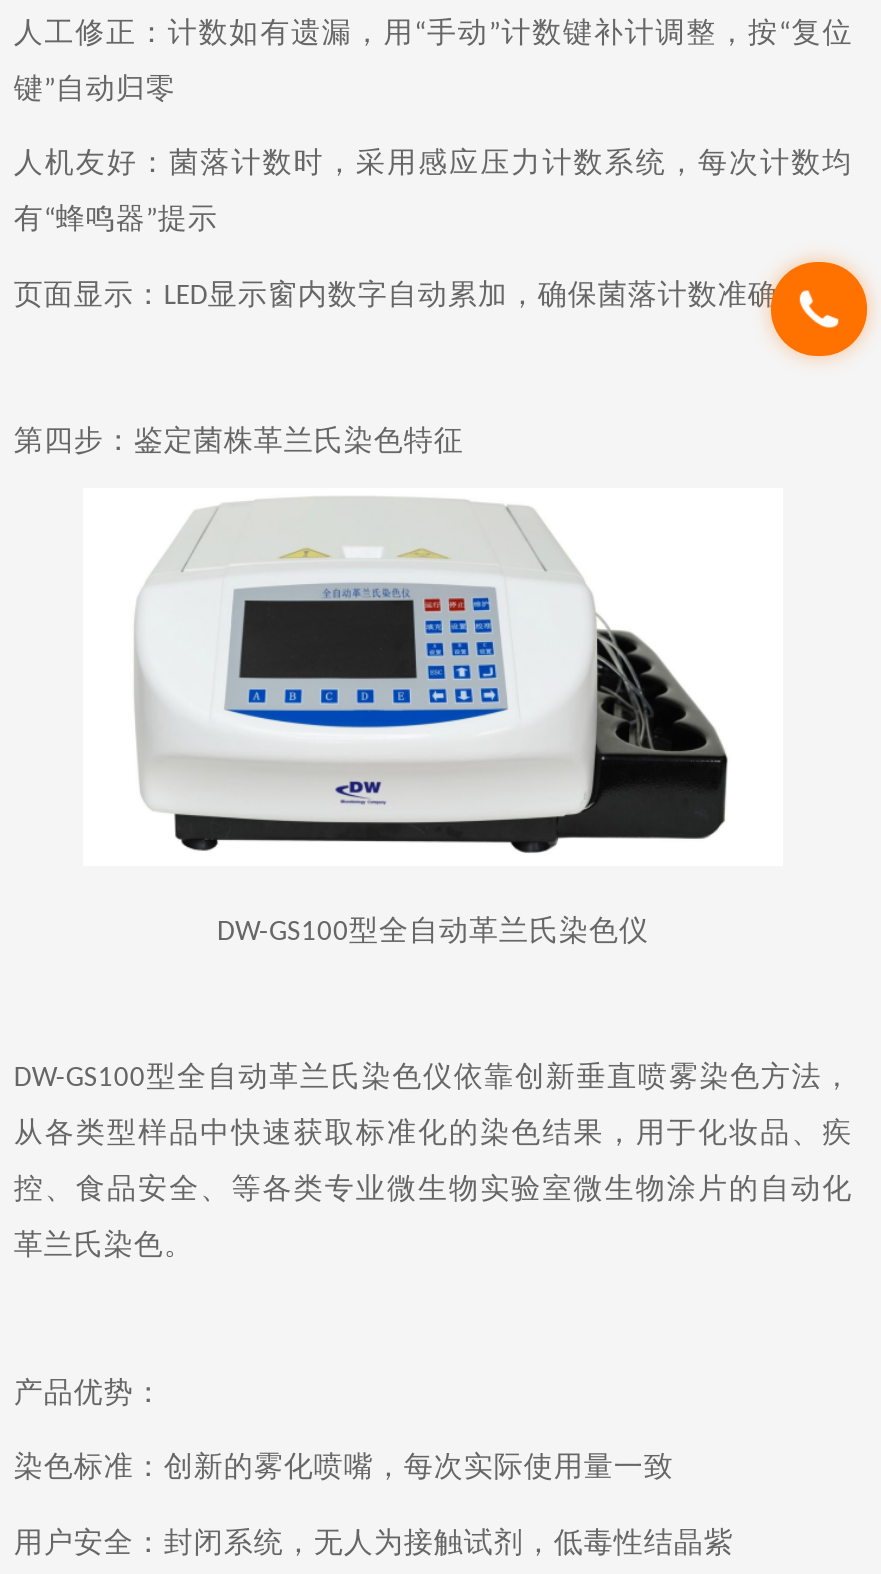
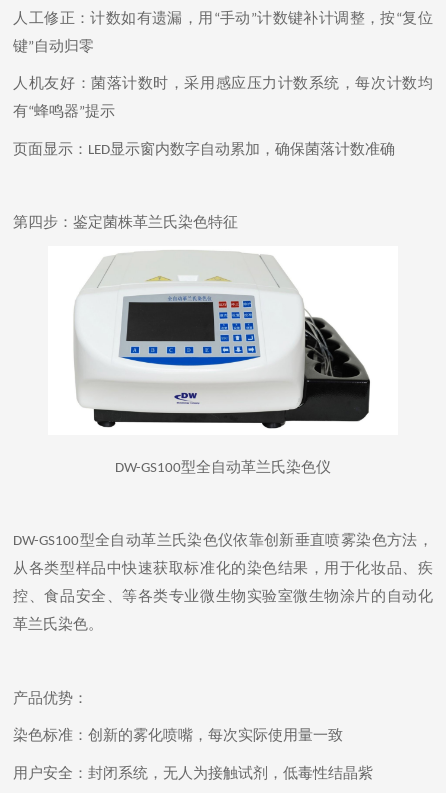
[767,258,871,360] [image] -> none

